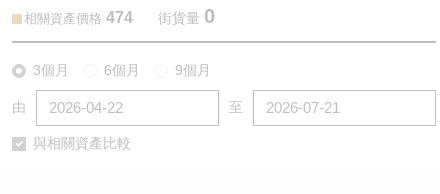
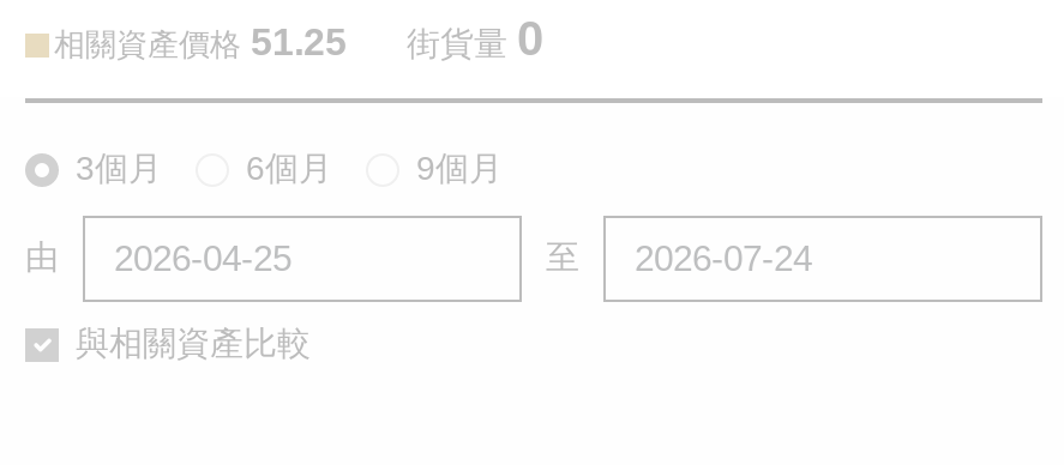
[24,9,133,26] 相關資產價格 474 -> [54,22,347,62] 相關資產價格 51.25

